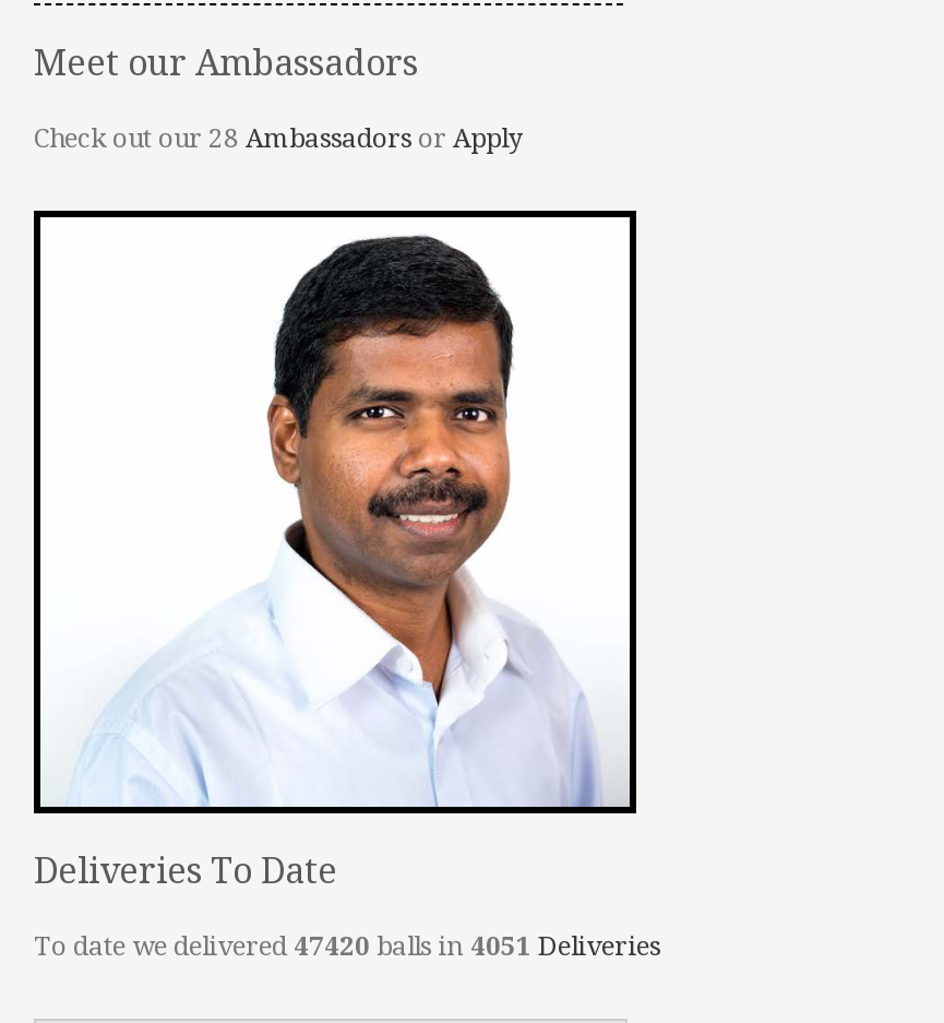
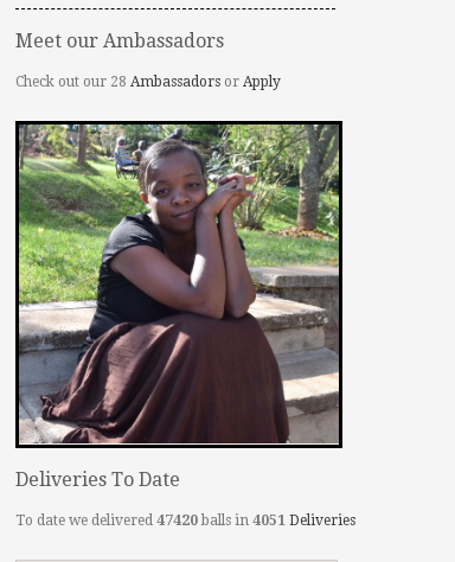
[38,215,632,809] [image] -> [18,123,340,445] [image]

